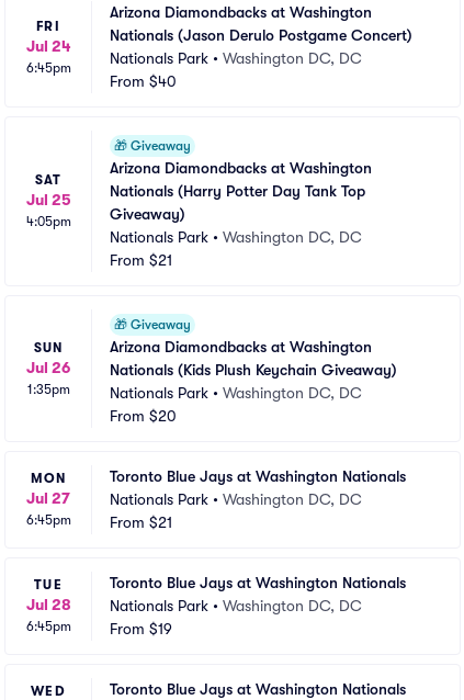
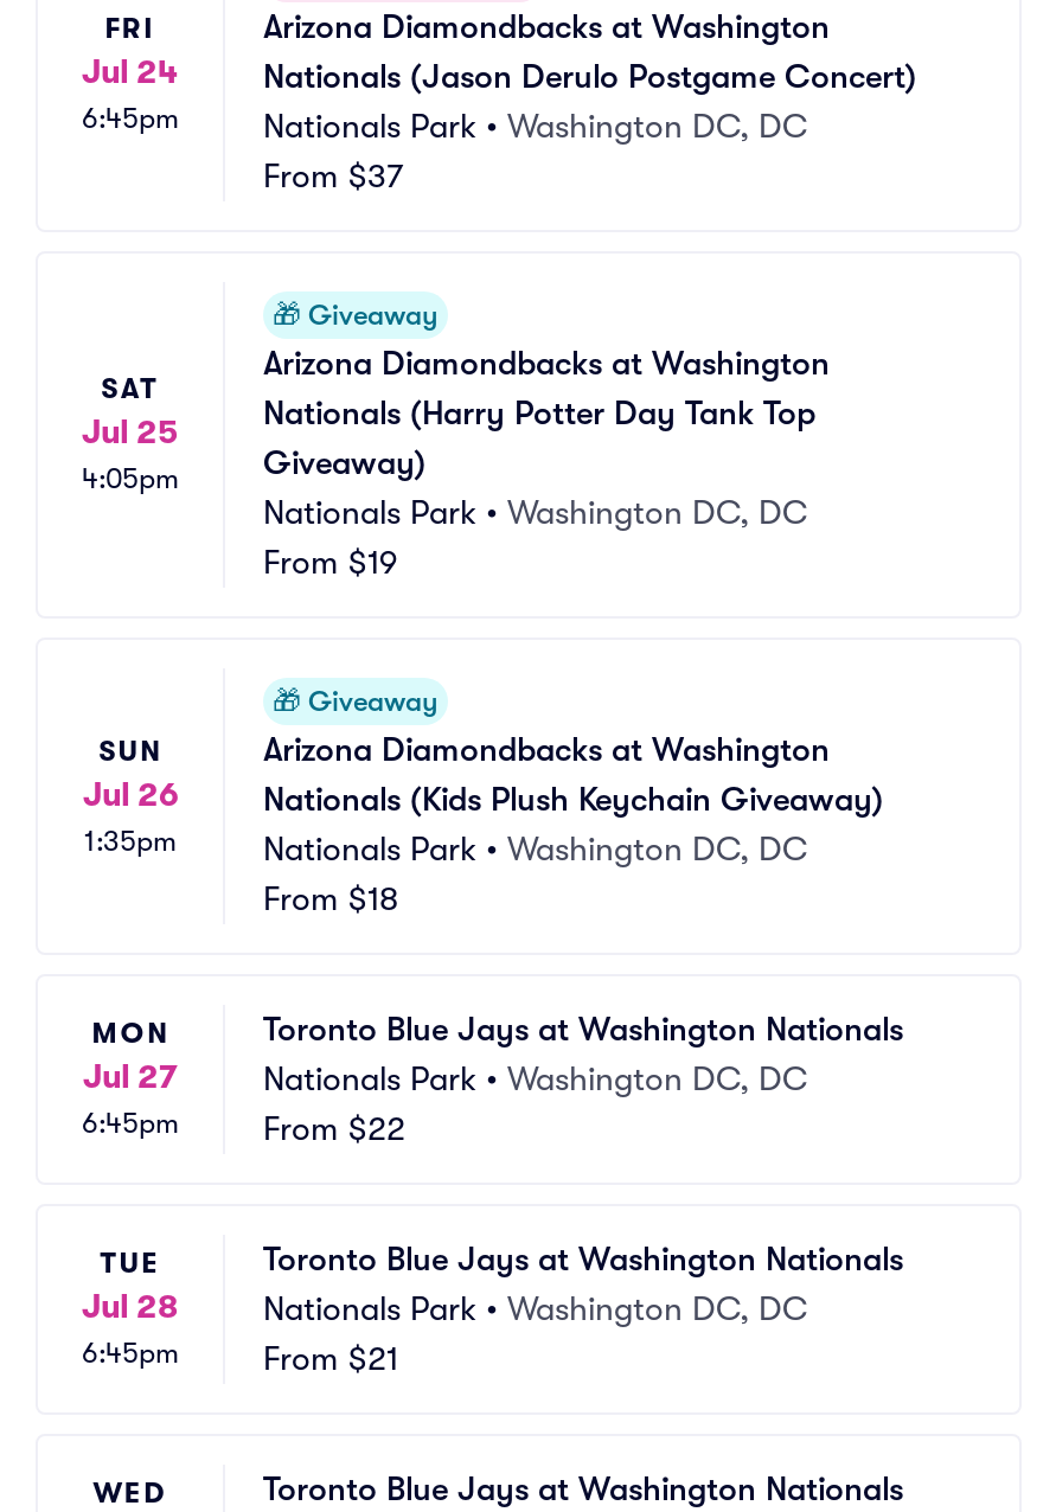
[110,72,177,90] From $40 -> [263,156,403,194] From $37
[110,251,172,269] From $21 -> [263,543,398,581] From $19
[110,407,177,425] From $20 -> [263,879,398,917] From $18
[110,513,172,531] From $21 -> [263,1109,405,1147] From $22
[110,620,172,637] From $19 -> [263,1339,398,1377] From $21

